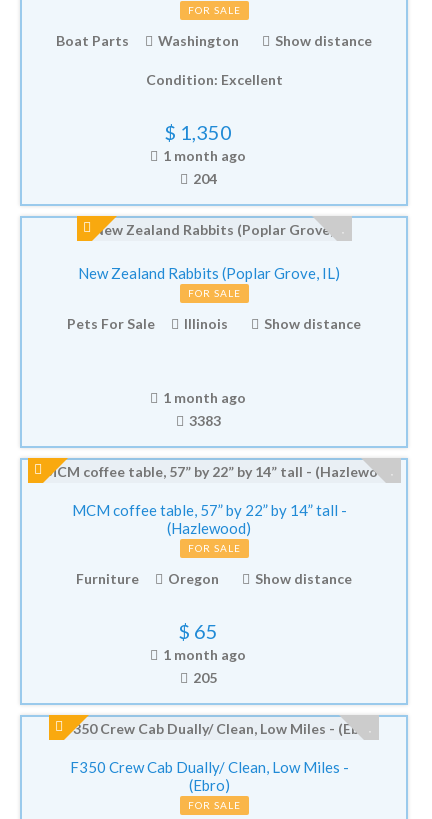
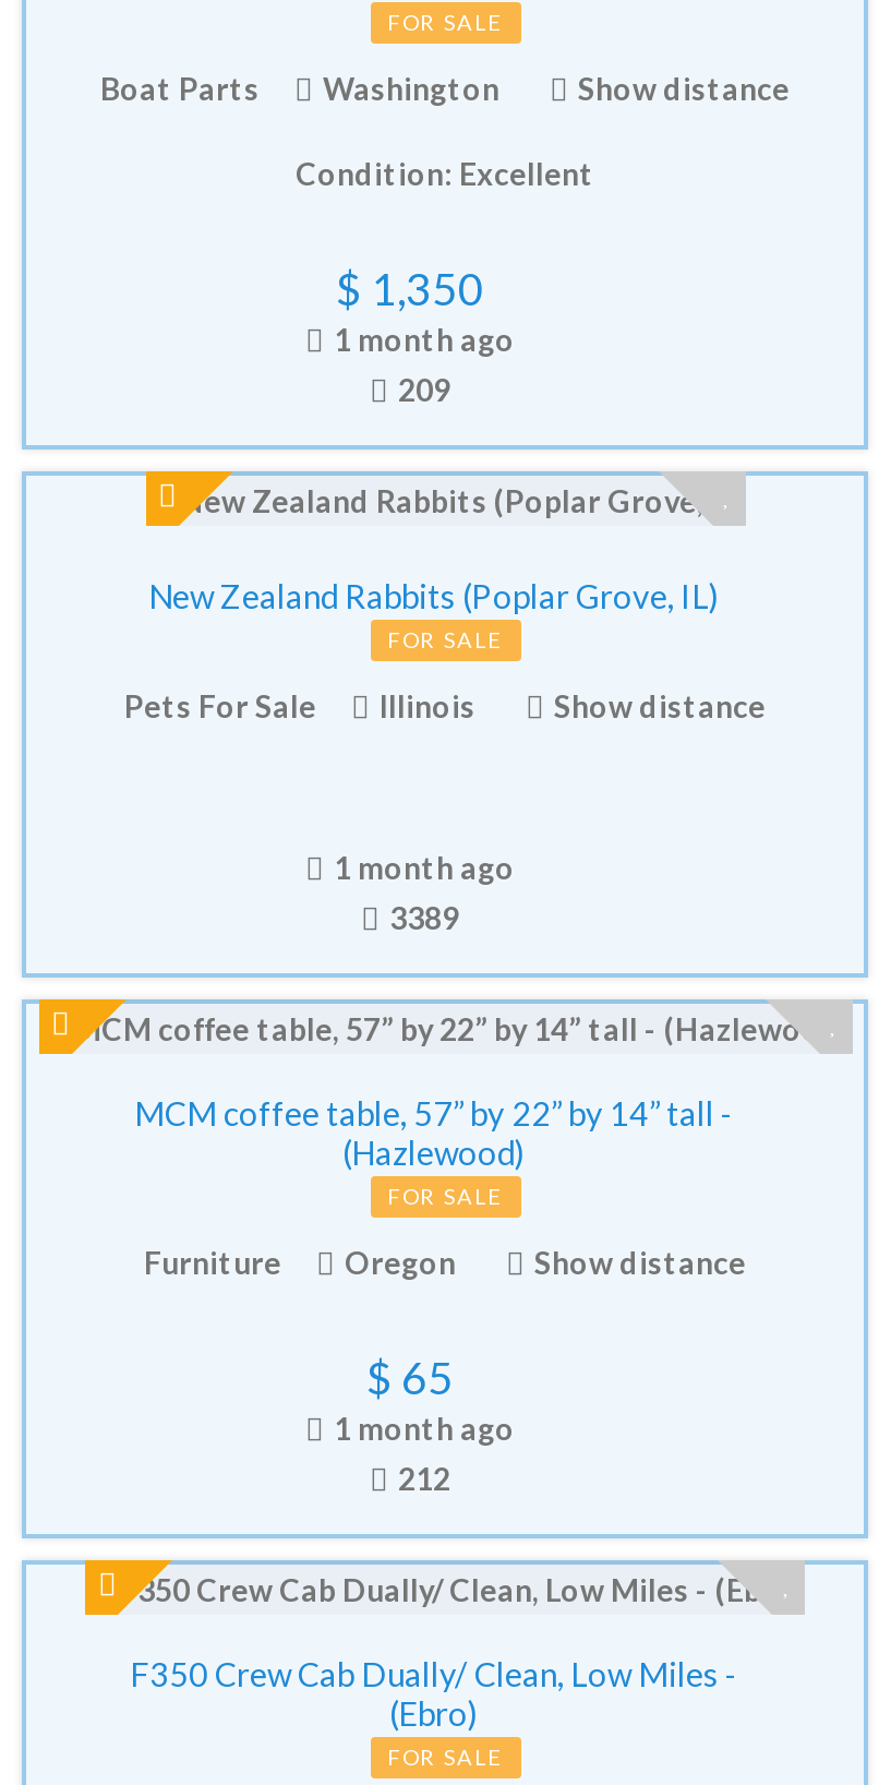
[192,170,216,187] 204 -> [398,371,450,408] 209
[188,412,220,429] 3383 -> [389,899,459,936] 3389
[192,669,216,686] 205 -> [398,1460,450,1497] 212

